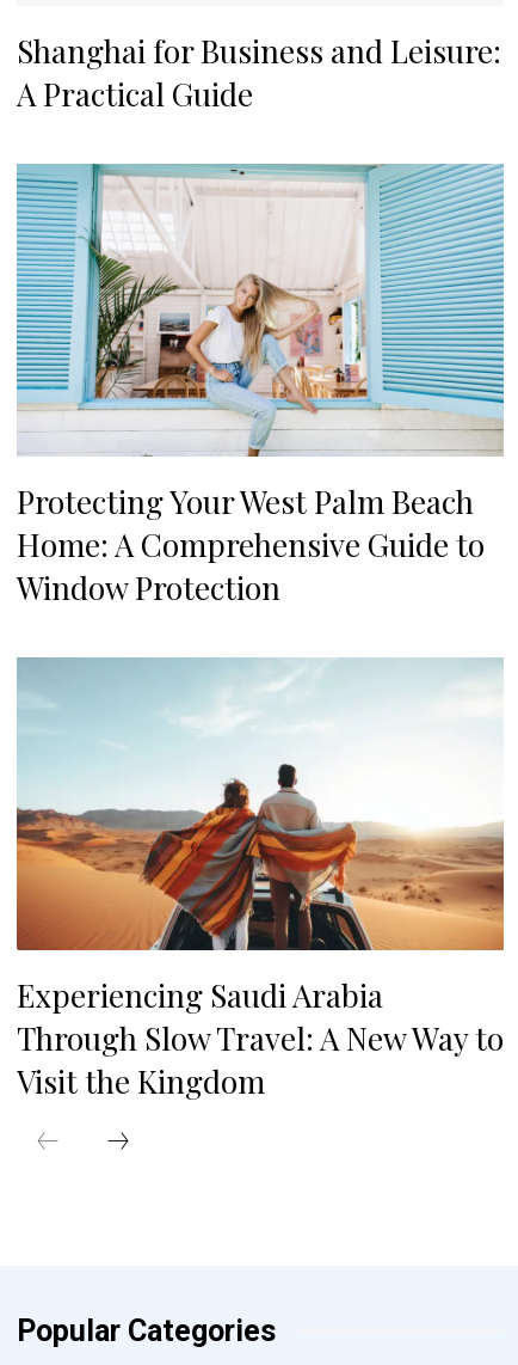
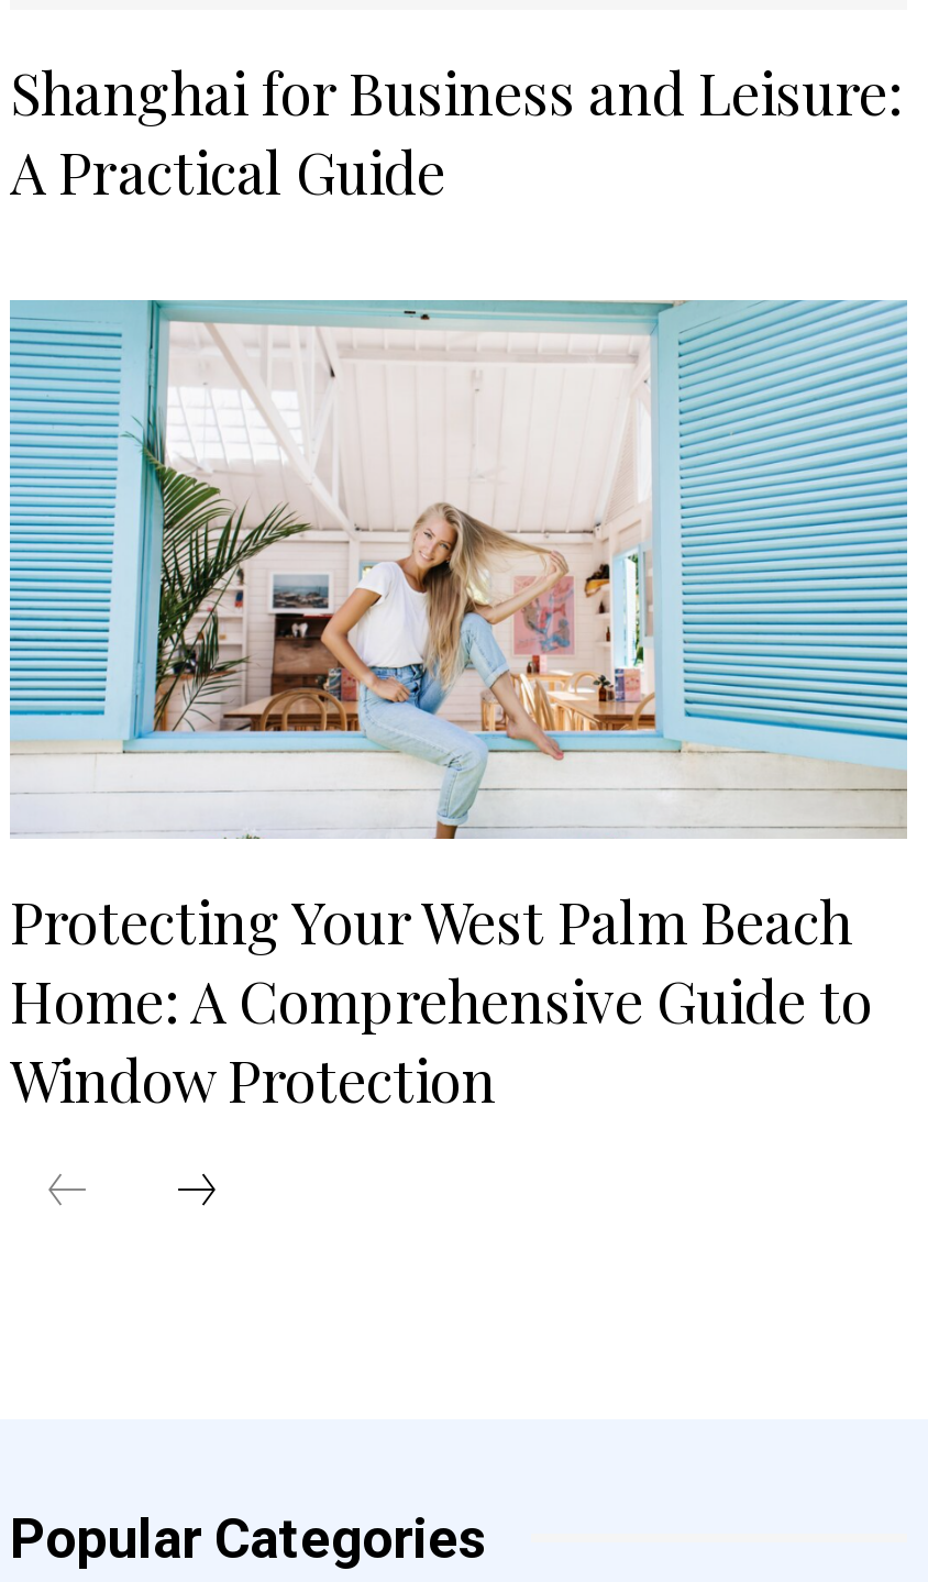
[16,659,505,1102] [image] | Experiencing Saudi Arabia | Through Slow Travel: A New Way to | Visit the Kingdom -> none

